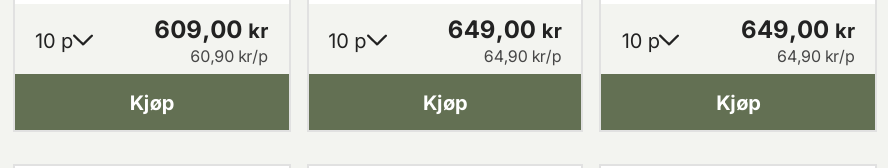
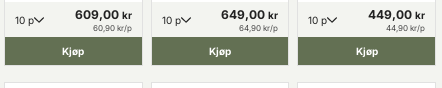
[741,13,855,43] 649,00 kr -> [368,6,425,21] 449,00 kr
[777,45,855,65] 64,90 kr/p -> [386,22,425,32] 44,90 kr/p

